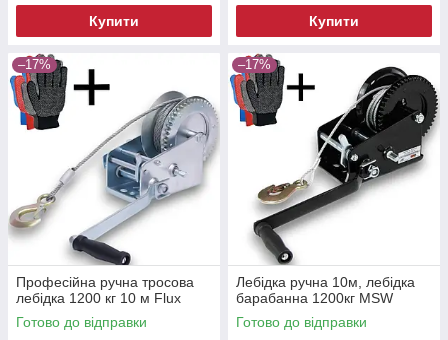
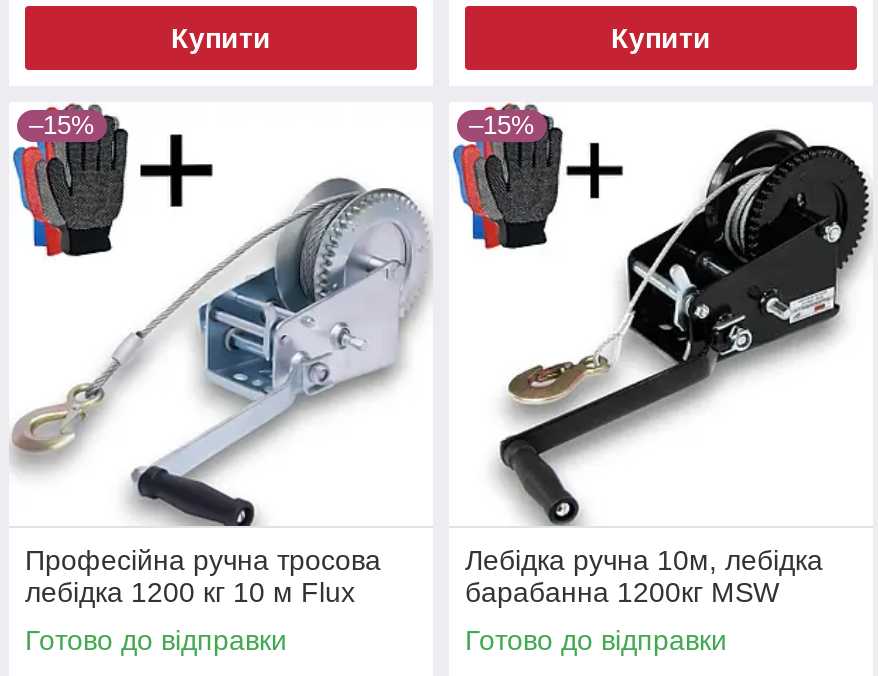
[18,57,51,72] –17% -> [29,111,95,141] –15%
[238,57,271,72] –17% -> [469,111,535,141] –15%

